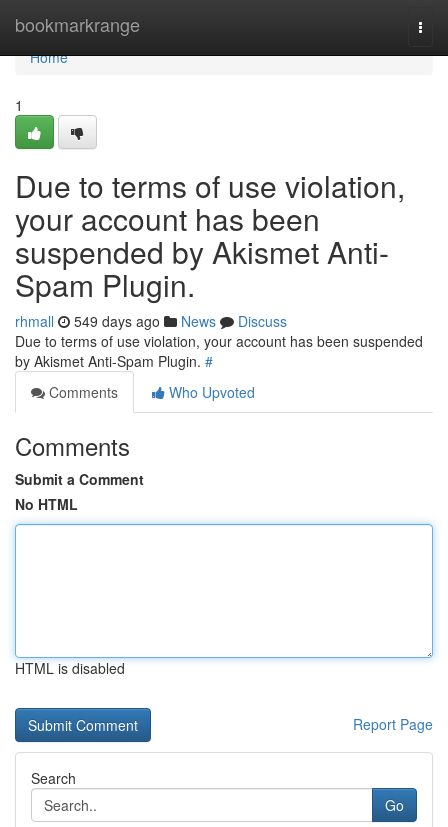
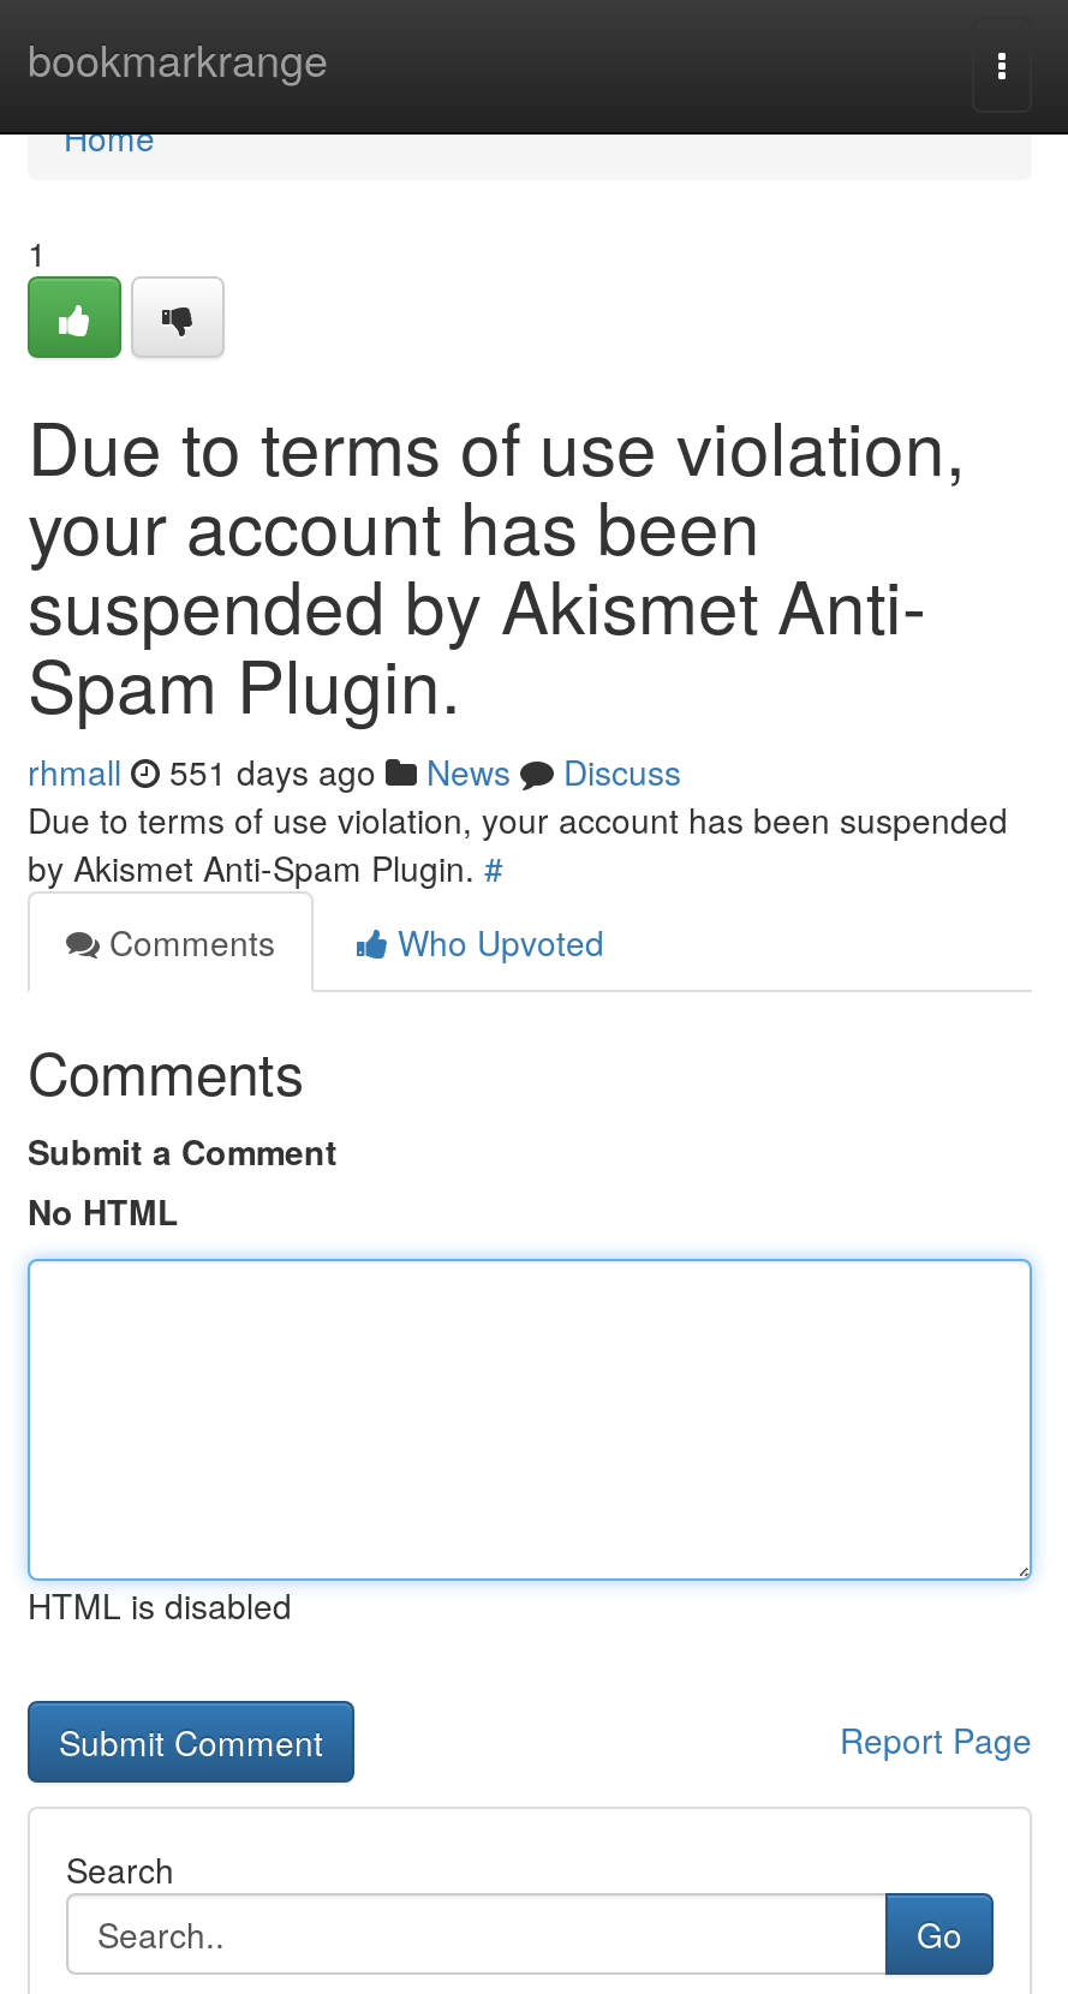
[15,311,287,331] rhmall 549 days ago News Discuss -> [28,747,681,795] rhmall 551 days ago News Discuss

